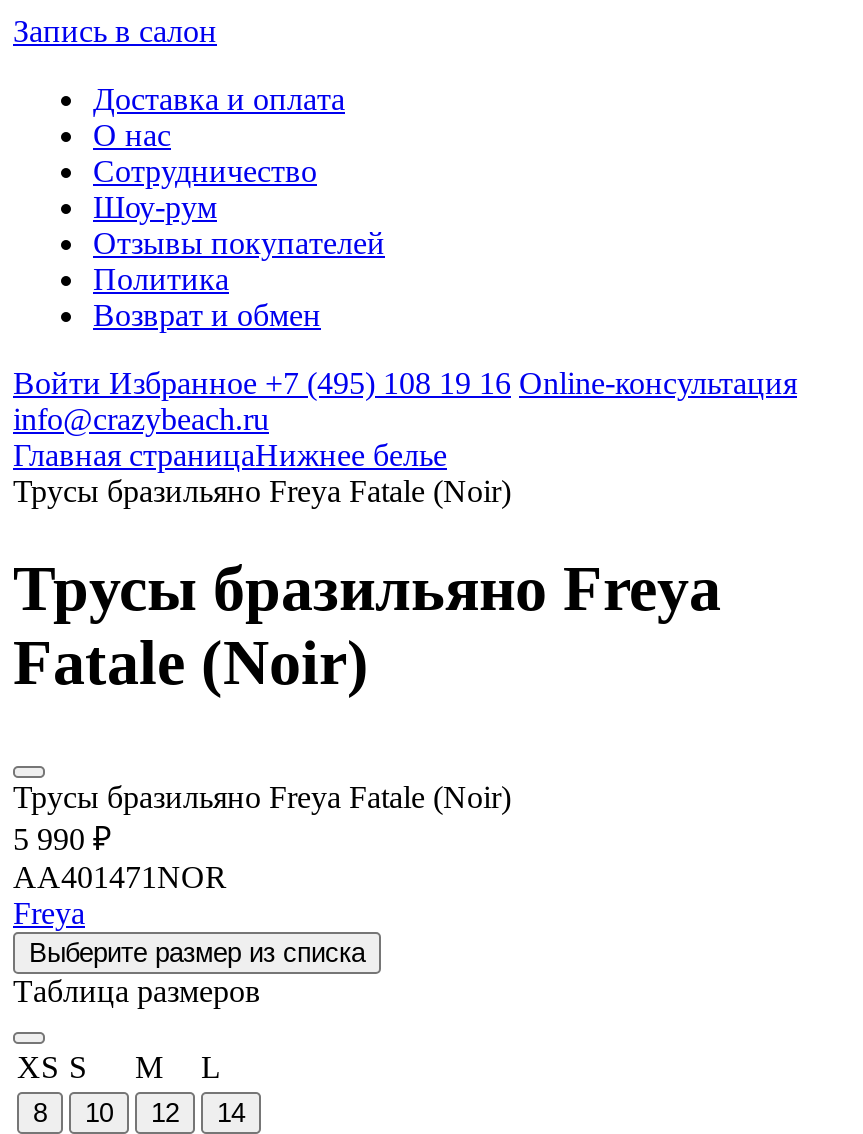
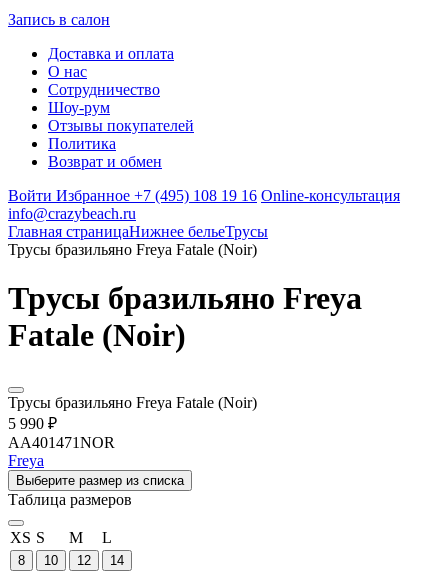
[13,438,447,472] Главная страницаНижнее белье -> [8,223,268,240] Главная страницаНижнее бельеТрусы

